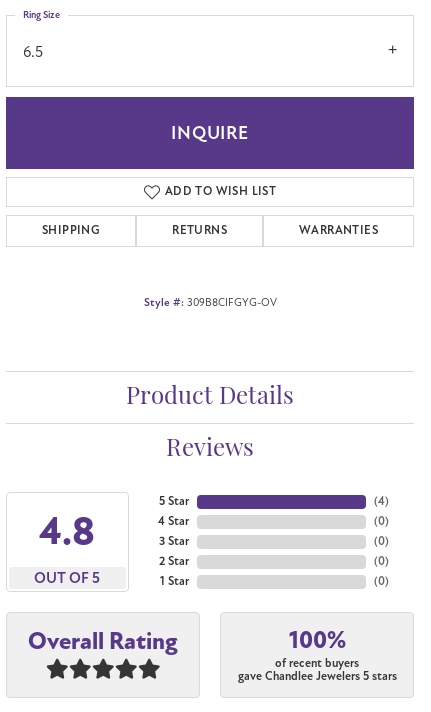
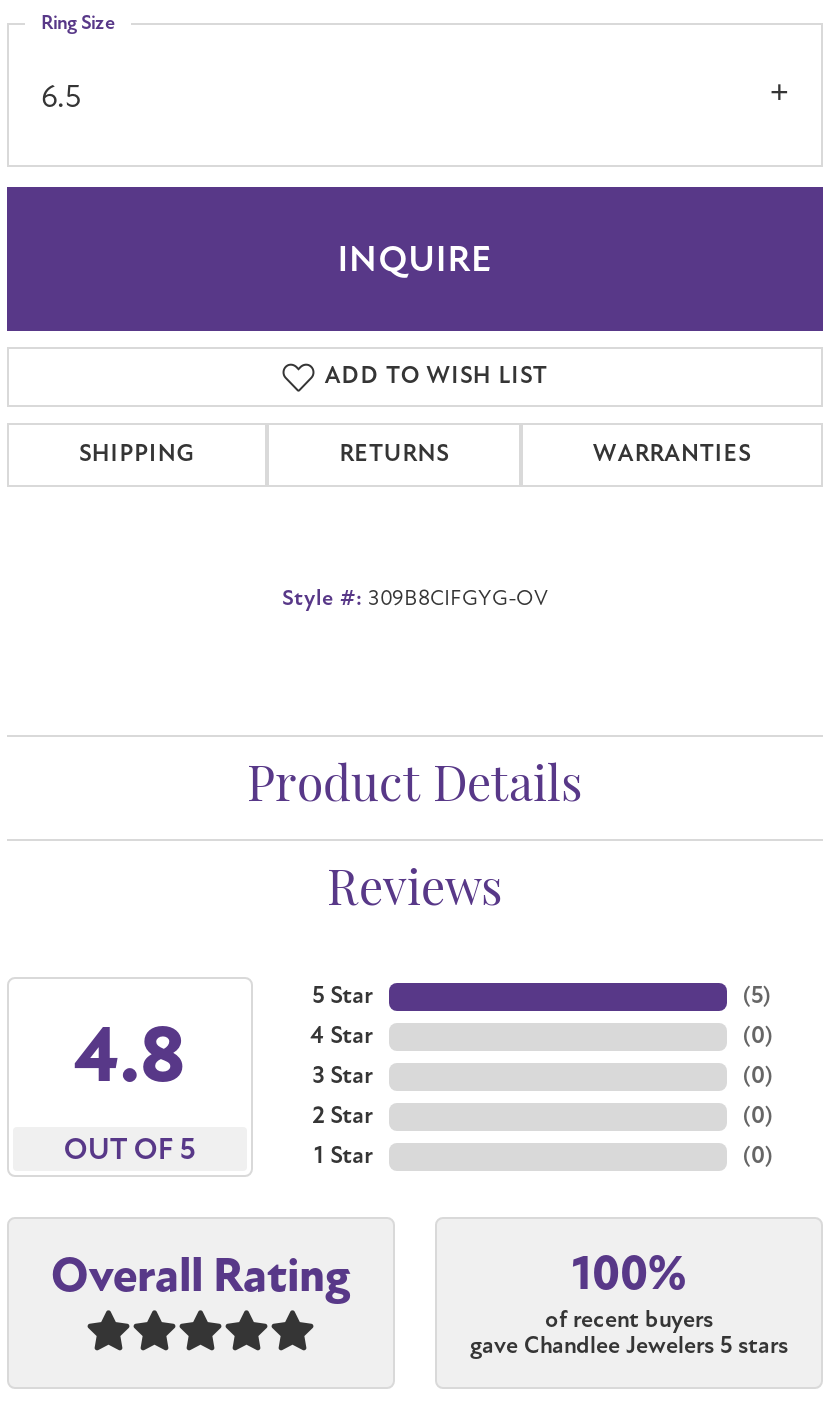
[374,494,389,509] (4) -> [743,982,771,1012] (5)

